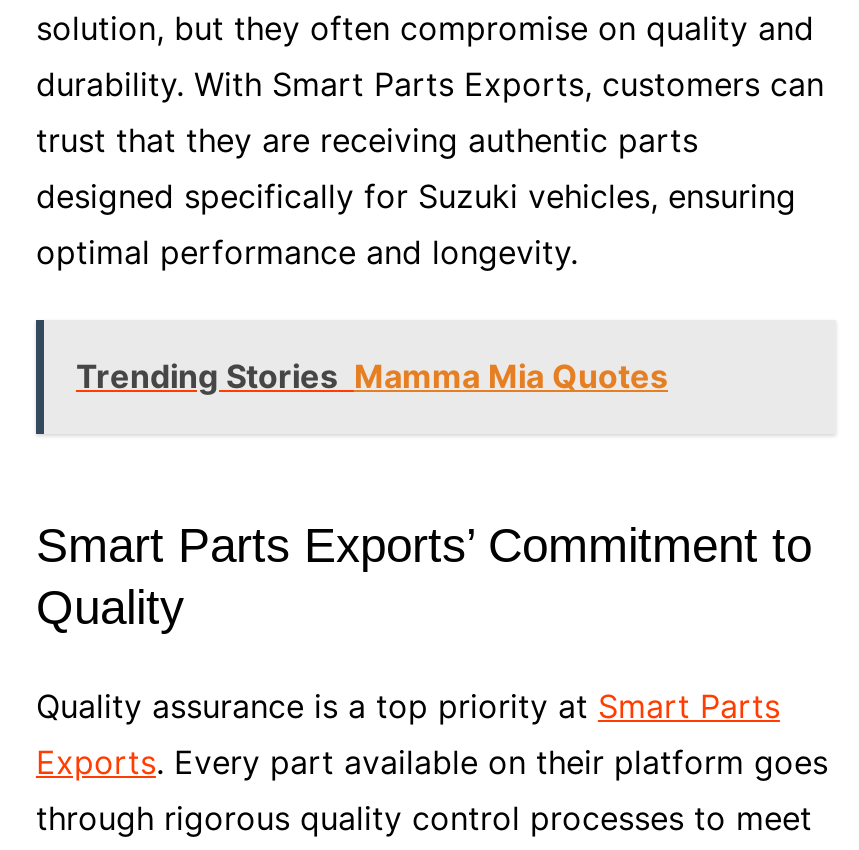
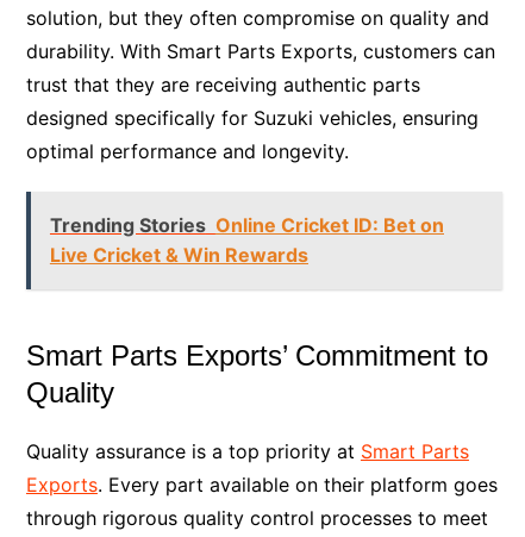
[76,357,668,397] Trending Stories Mamma Mia Quotes -> [50,214,444,267] Trending Stories Online Cricket ID: Bet on | Live Cricket & Win Rewards

